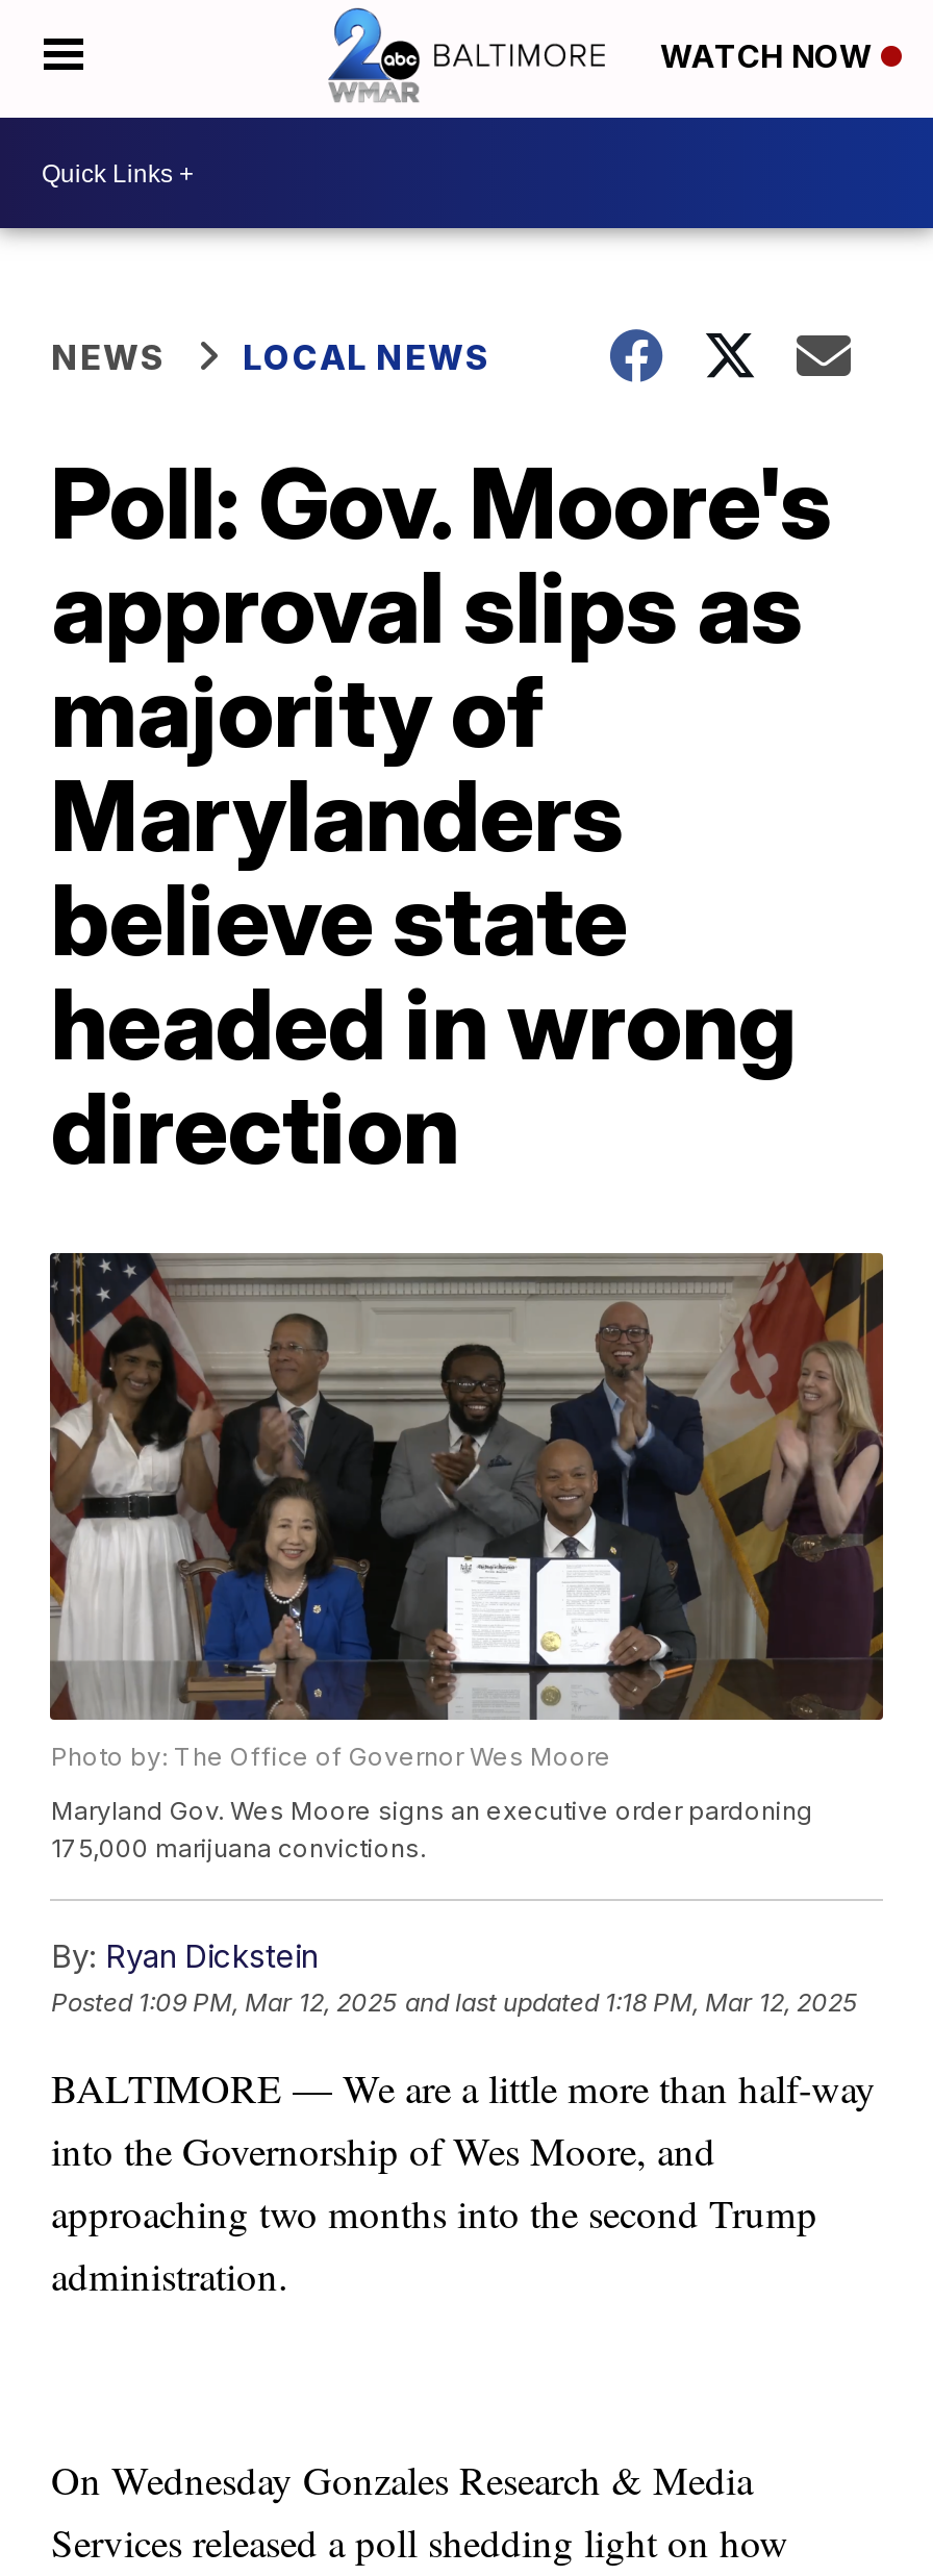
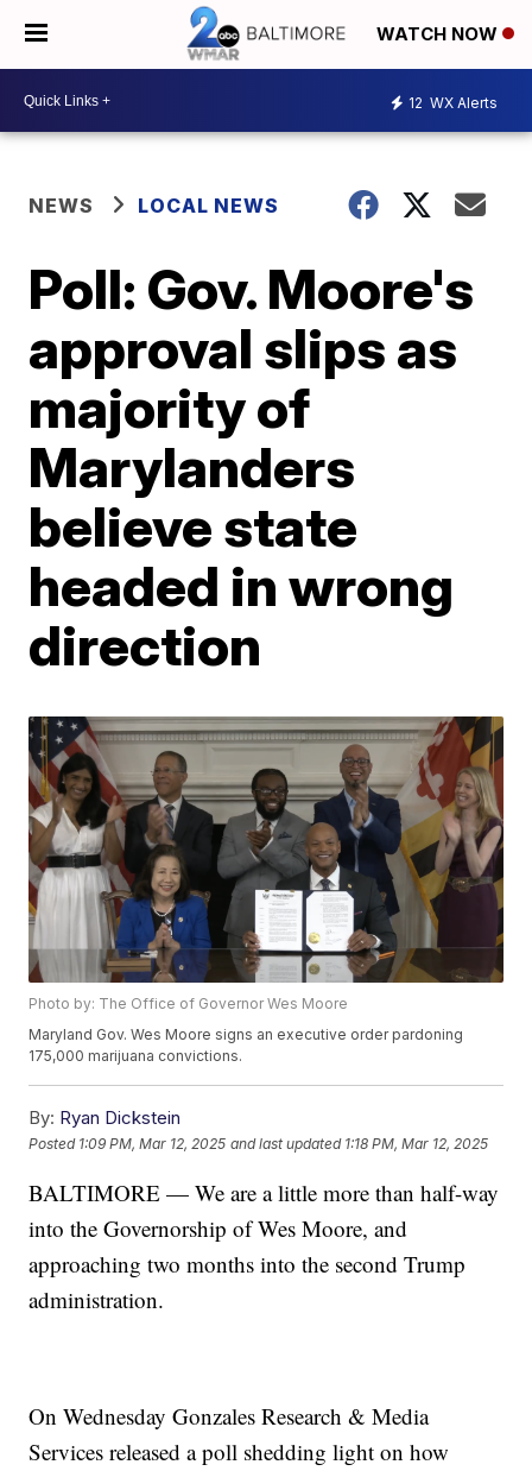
none -> [408,93,498,111] 12 WX Alerts

